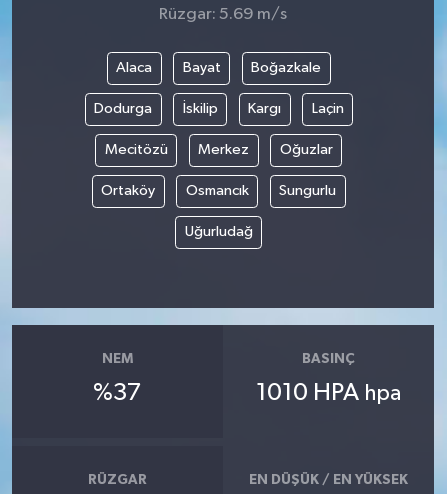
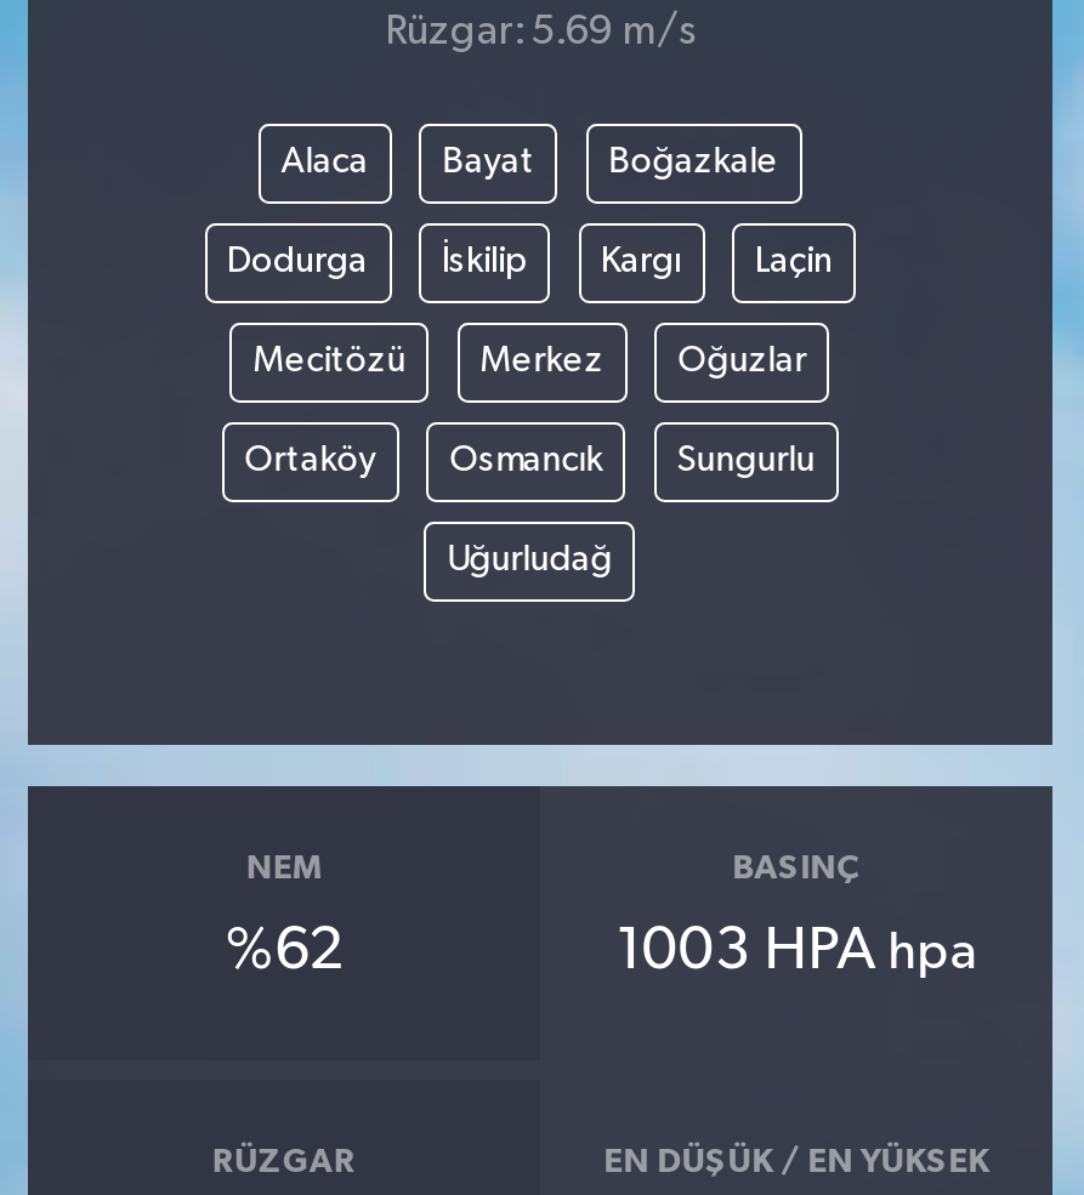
[93,381,142,405] %37 -> [226,923,342,981] %62
[256,381,401,405] 1010 HPA hpa -> [616,923,977,981] 1003 HPA hpa

